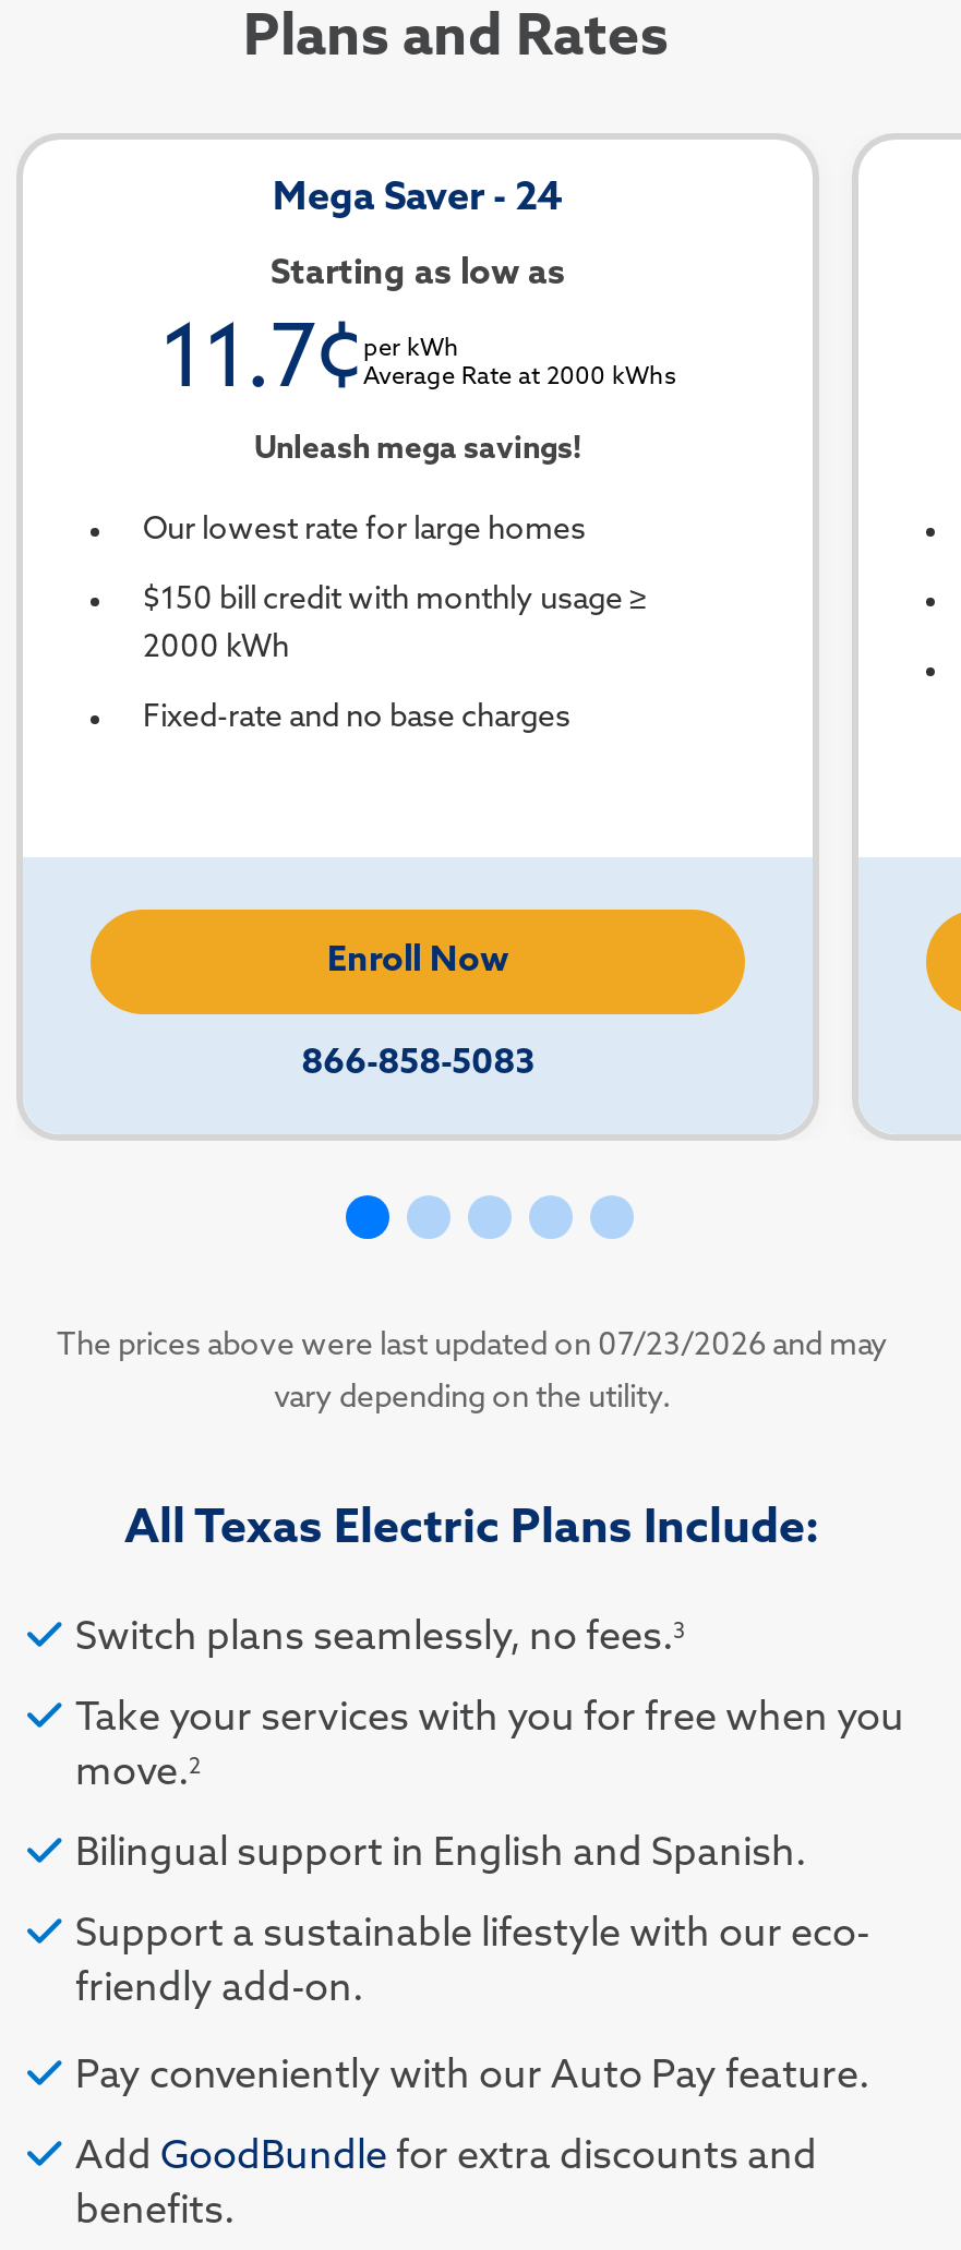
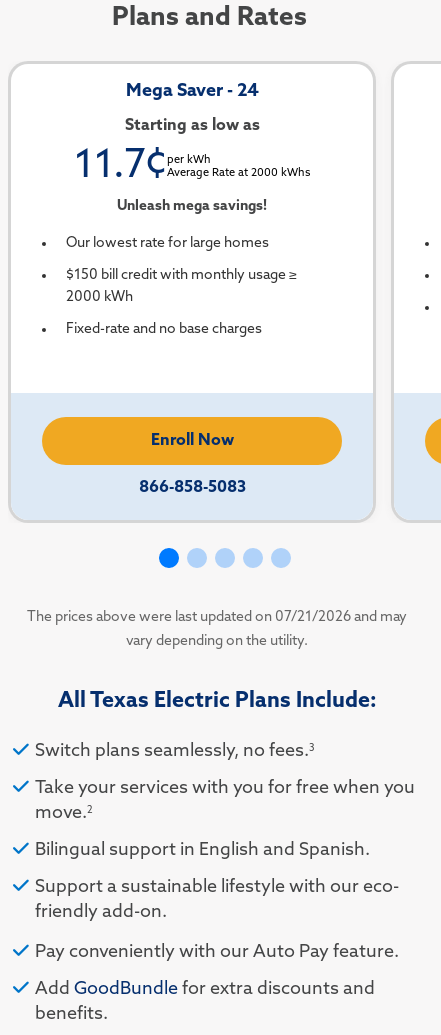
[57,1331,888,1364] The prices above were last updated on 07/23/2026 and may -> [27,610,407,625] The prices above were last updated on 07/21/2026 and may

